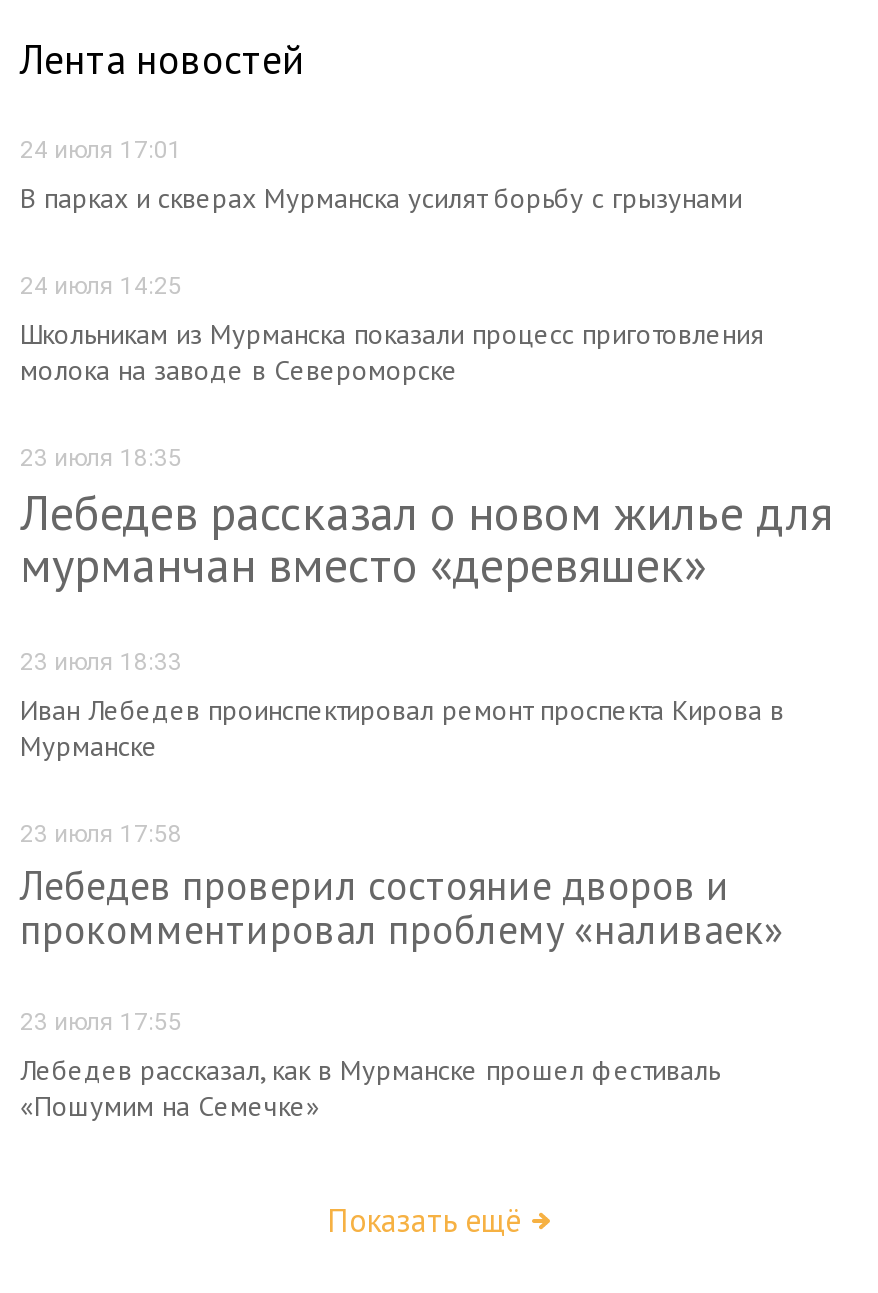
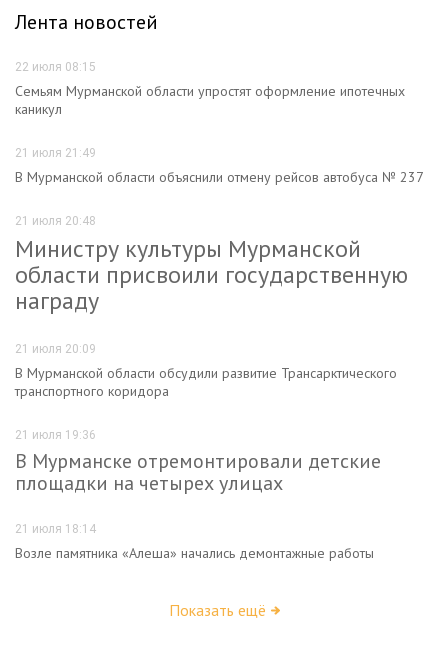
[20,136,742,216] 24 июля 17:01 | В парках и скверах Мурманска усилят борьбу с грызунами -> [15,60,405,118] 22 июля 08:15 | Семьям Мурманской области упростят оформление ипотечных | каникул
[20,272,764,388] 24 июля 14:25 | Школьникам из Мурманска показали процесс приготовления | молока на заводе в Североморске -> [15,146,424,186] 21 июля 21:49 | В Мурманской области объяснили отмену рейсов автобуса № 237
[20,444,832,596] 23 июля 18:35 | Лебедев рассказал о новом жилье для | мурманчан вместо «деревяшек» -> [15,214,408,316] 21 июля 20:48 | Министру культуры Мурманской | области присвоили государственную | награду
[20,648,784,764] 23 июля 18:33 | Иван Лебедев проинспектировал ремонт проспекта Кирова в | Мурманске -> [15,342,397,400] 21 июля 20:09 | В Мурманской области обсудили развитие Трансарктического | транспортного коридора
[20,820,784,956] 23 июля 17:58 | Лебедев проверил состояние дворов и | прокомментировал проблему «наливаек» -> [15,428,381,496] 21 июля 19:36 | В Мурманске отремонтировали детские | площадки на четырех улицах
[20,1008,720,1124] 23 июля 17:55 | Лебедев рассказал, как в Мурманске прошел фестиваль | «Пошумим на Семечке» -> [15,522,374,562] 21 июля 18:14 | Возле памятника «Алеша» начались демонтажные работы

